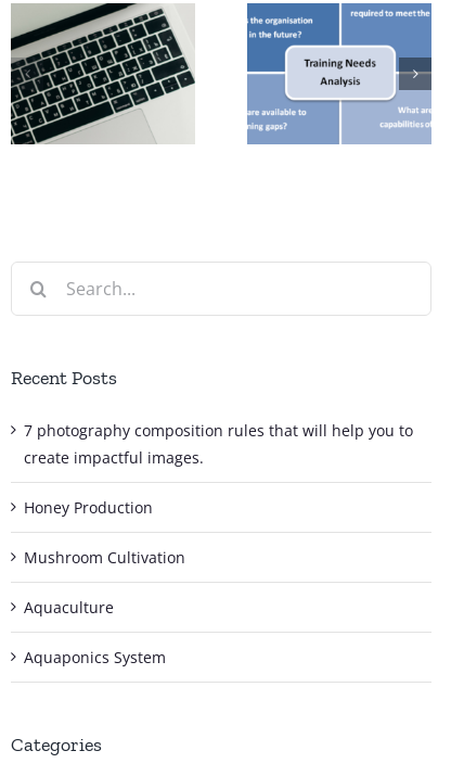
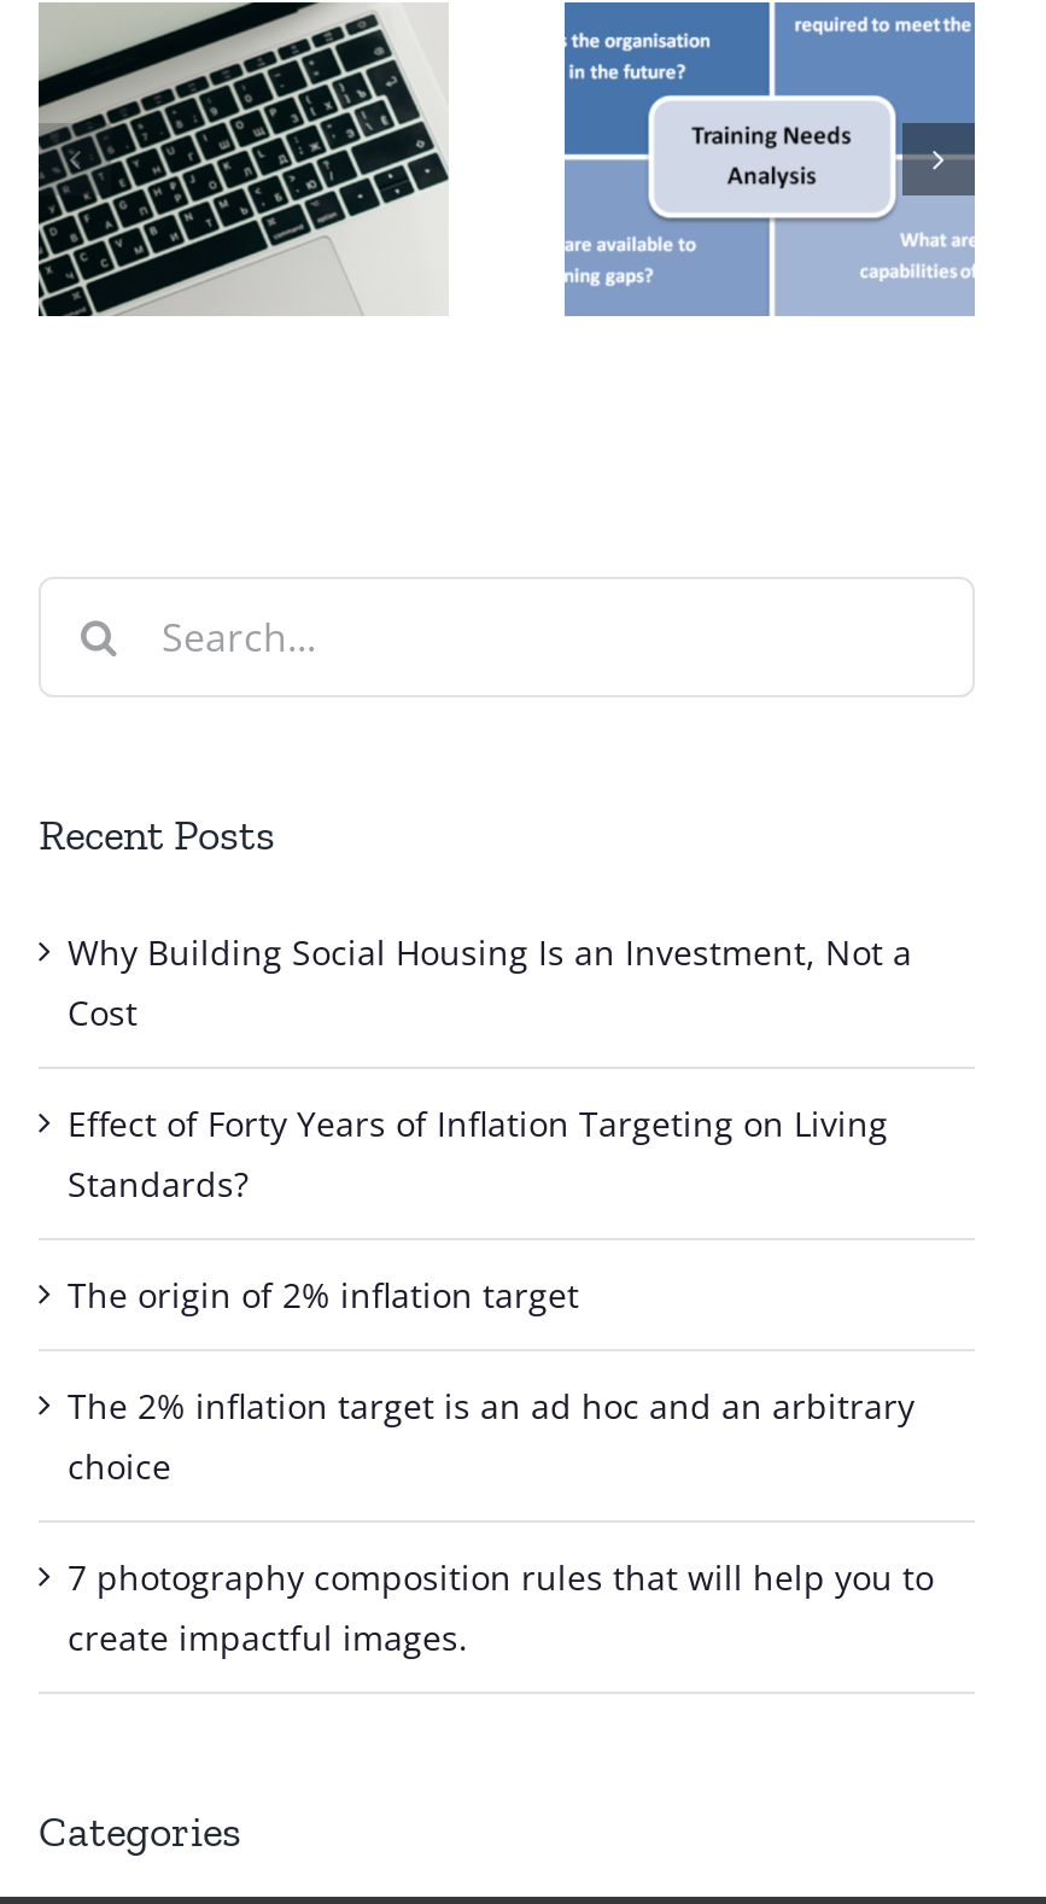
none -> [68,929,914,1489] Why Building Social Housing Is an Investment, Not a | Cost | Effect of Forty Years of Inflation Targeting on Living | Standards? | The origin of 2% inflation target | The 2% inflation target is an ad hoc and an arbitrary | choice
moved [24,420,413,468] -> [68,1554,934,1660]: 7 photography composition rules that will help you to | create impactful images.
[24,497,185,667] Honey Production | Mushroom Cultivation | Aquaculture | Aquaponics System -> none

